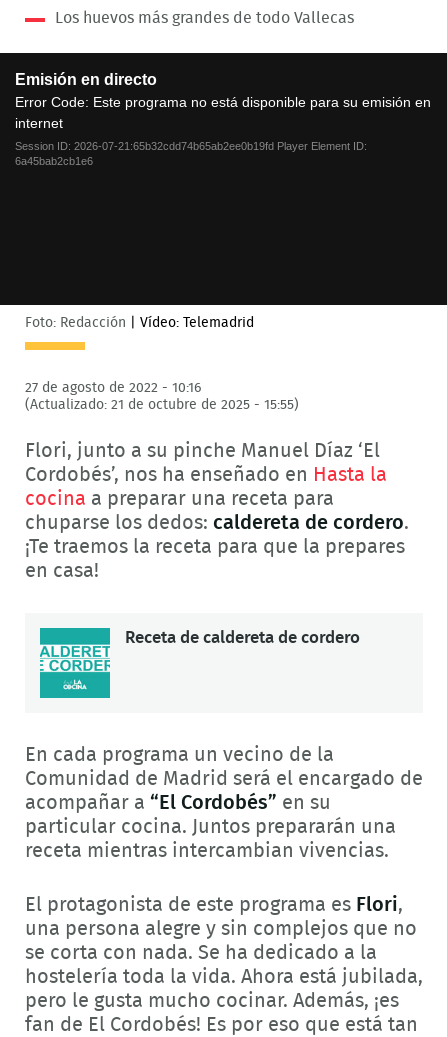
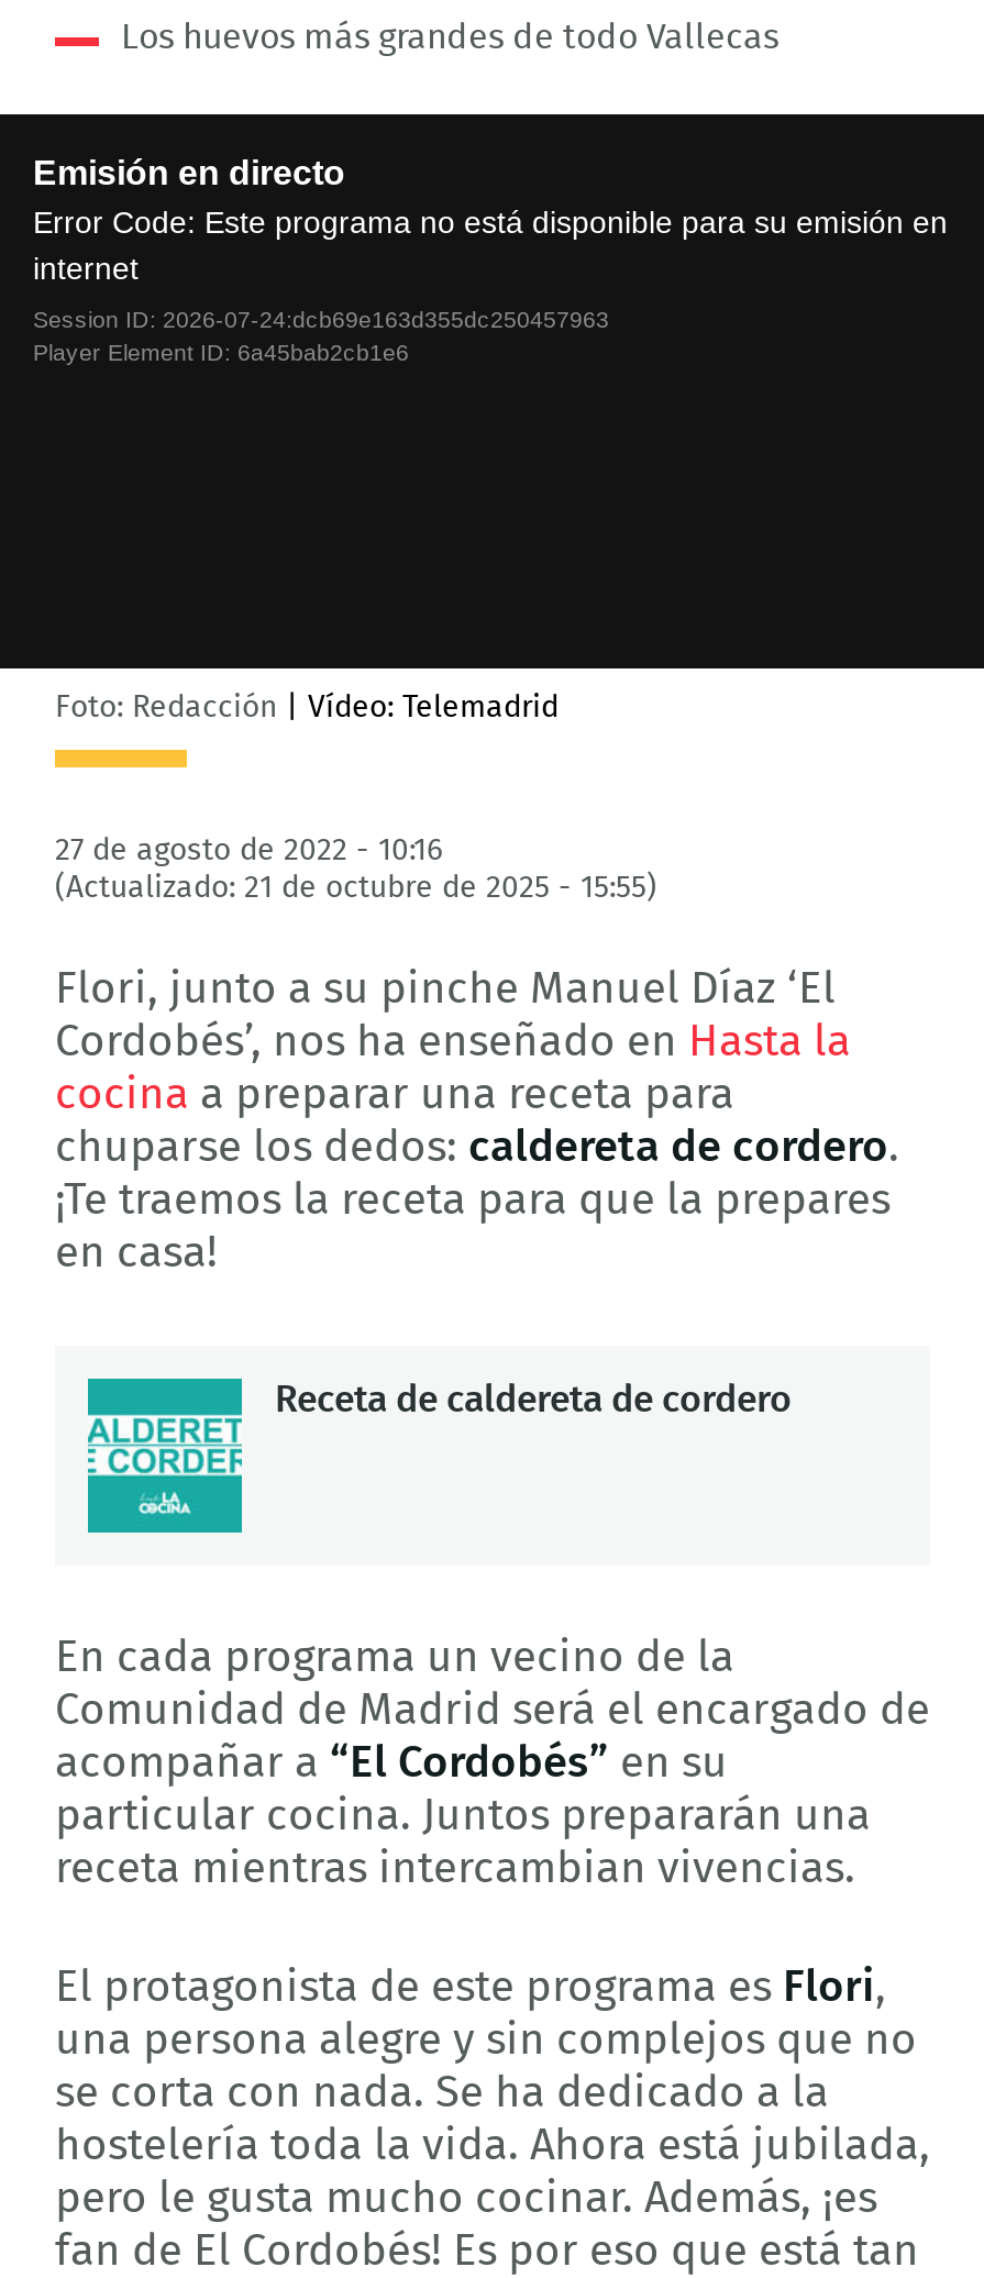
[15,140,367,167] Session ID: 2026-07-21:65b32cdd74b65ab2ee0b19fd Player Element ID: | 6a45bab2cb1e6 -> [33,306,609,365] Session ID: 2026-07-24:dcb69e163d355dc250457963 | Player Element ID: 6a45bab2cb1e6

